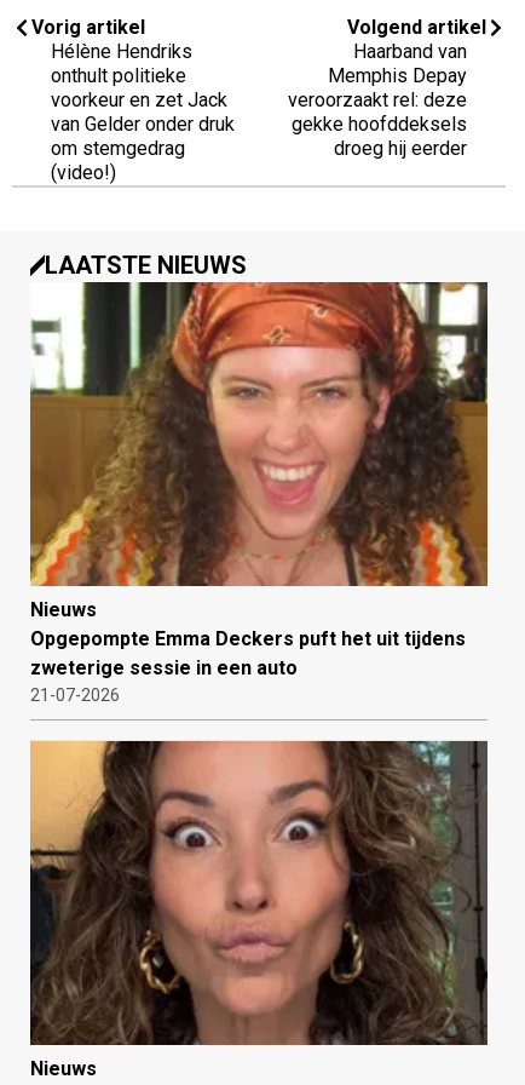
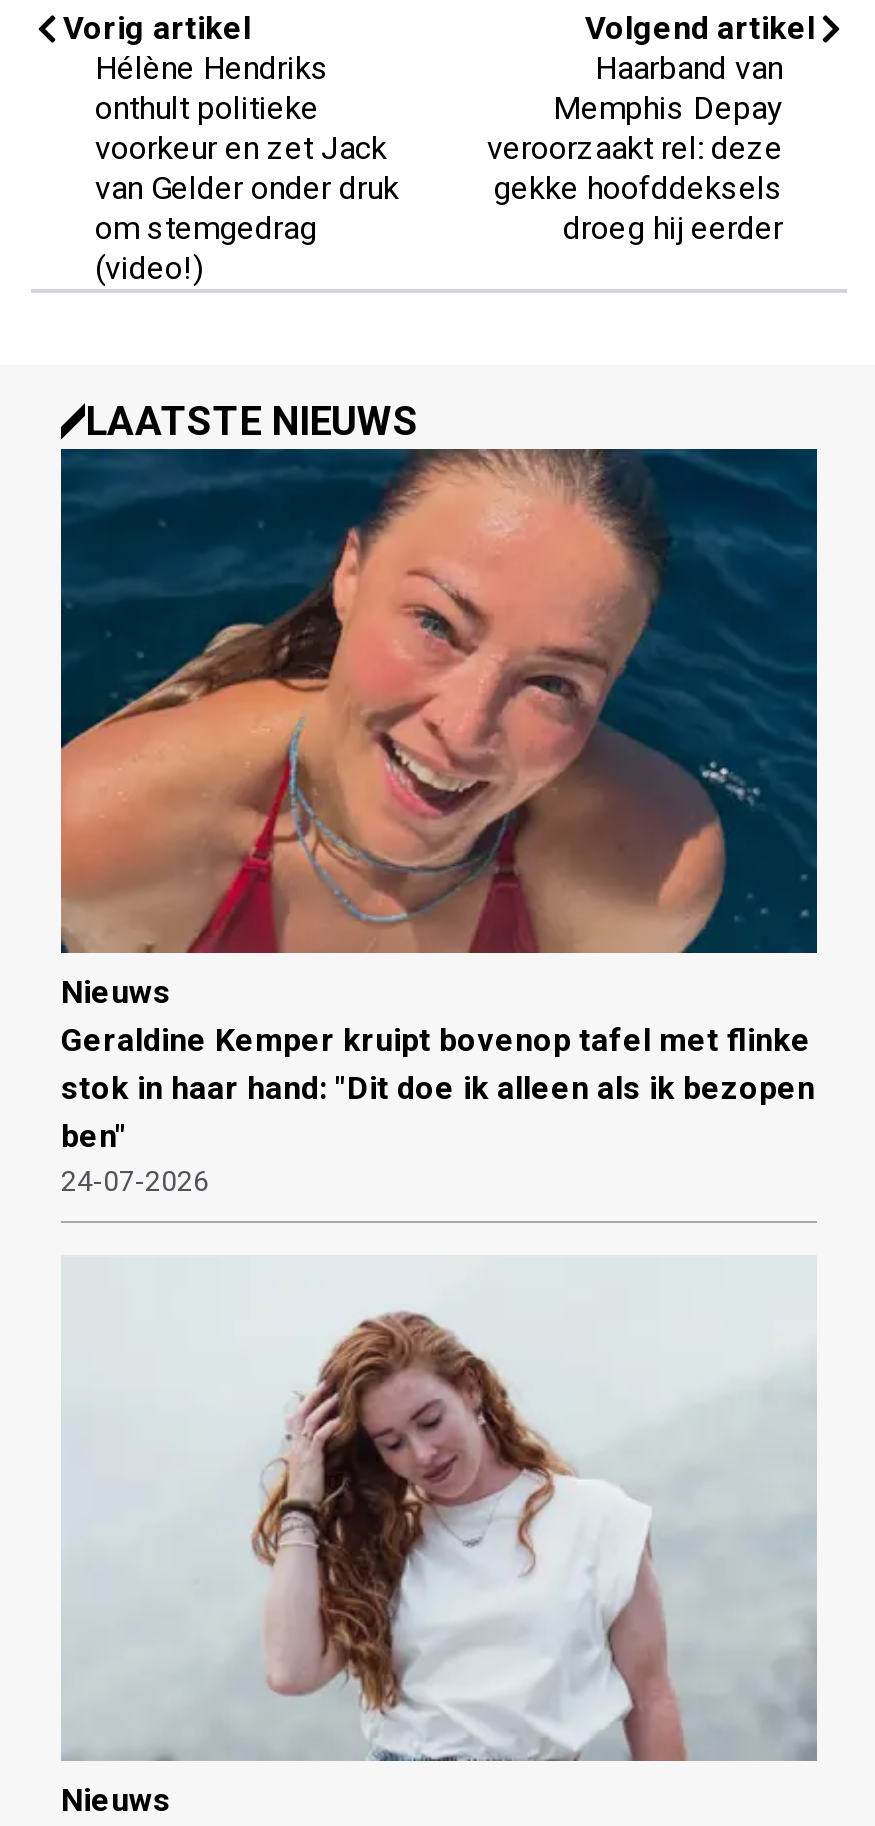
[29,281,489,705] [image] | Opgepompte Emma Deckers puft het uit tijdens | zweterige sessie in een auto | 21-07-2026 -> [59,422,819,1197] [image] | Geraldine Kemper kruipt bovenop tafel met flinke | stok in haar hand: "Dit doe ik alleen als ik bezopen | ben" | 24-07-2026
[29,740,489,1045] [image] -> [61,1258,817,1762] [image]

